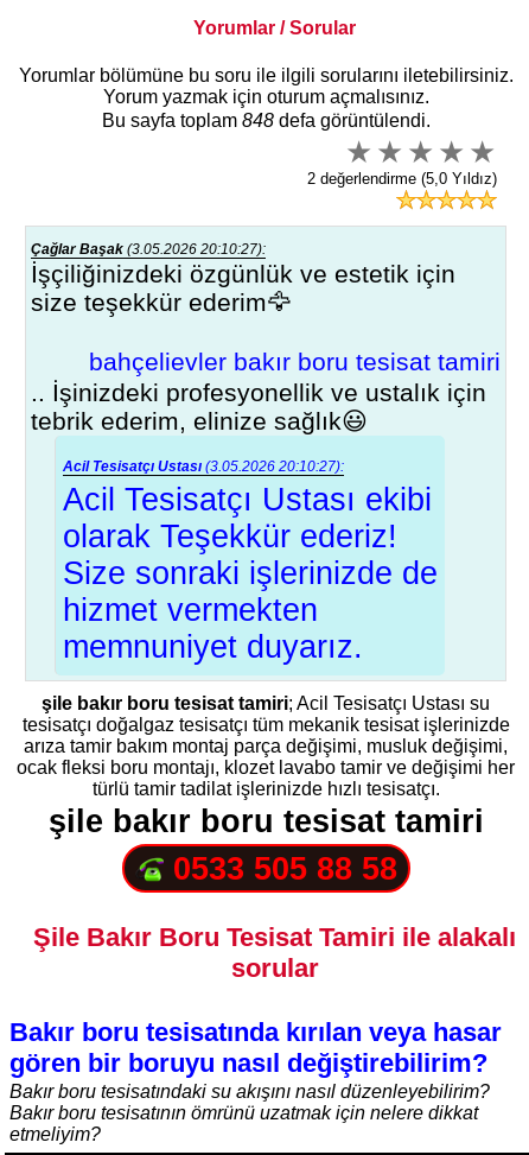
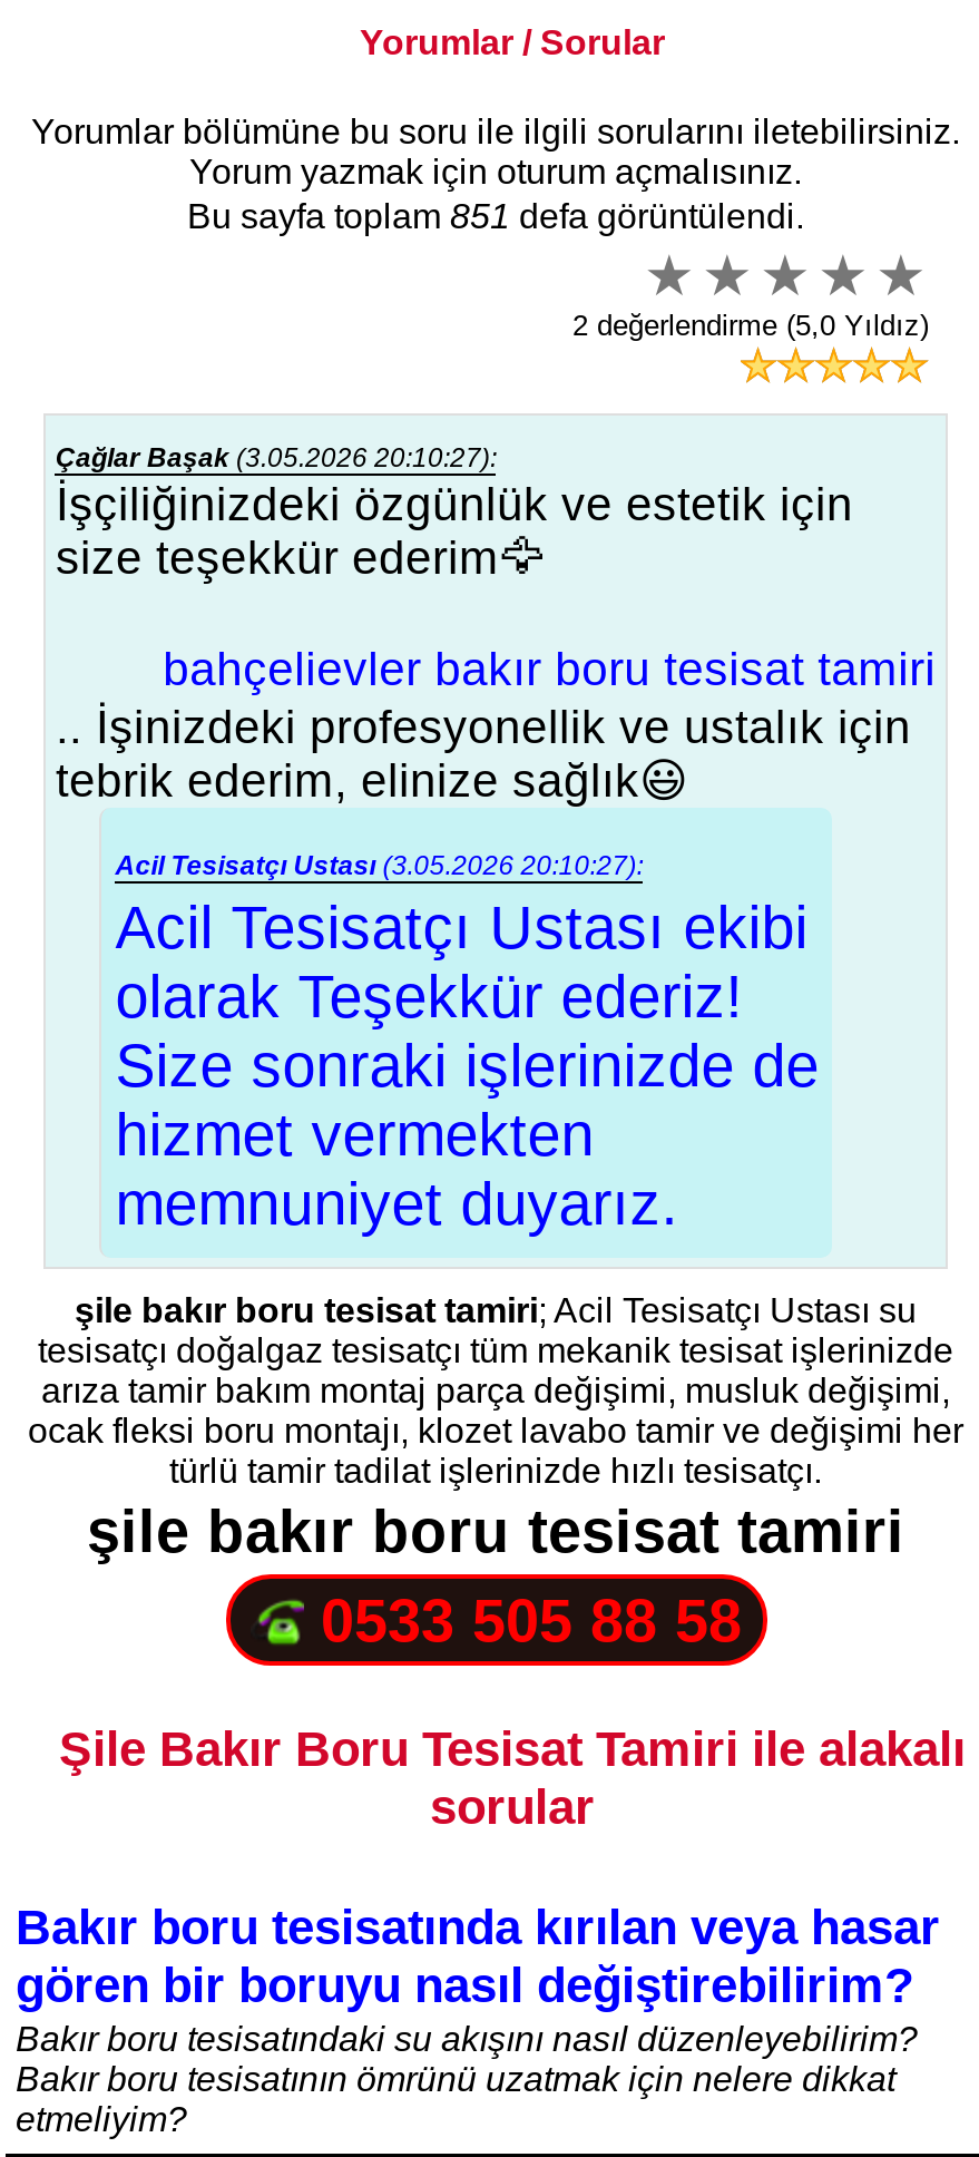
[101,110,430,130] Bu sayfa toplam 848 defa görüntülendi. -> [187,197,804,234] Bu sayfa toplam 851 defa görüntülendi.

